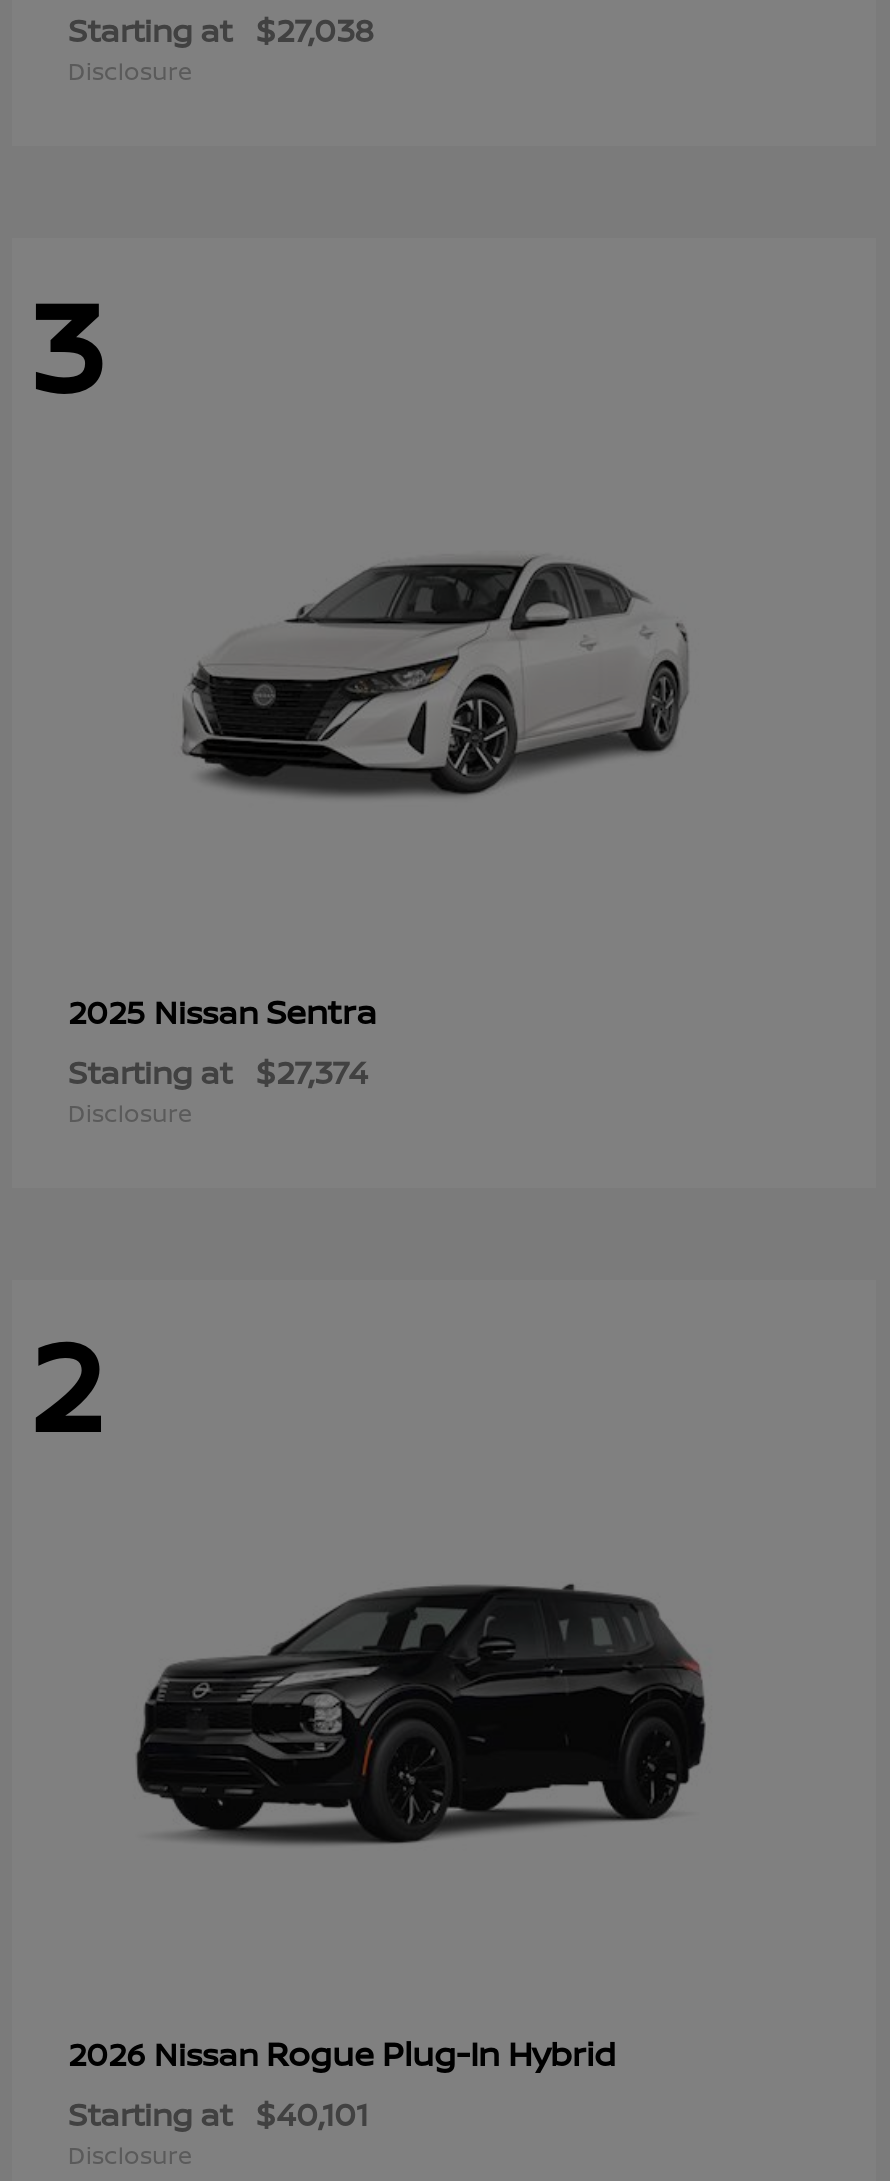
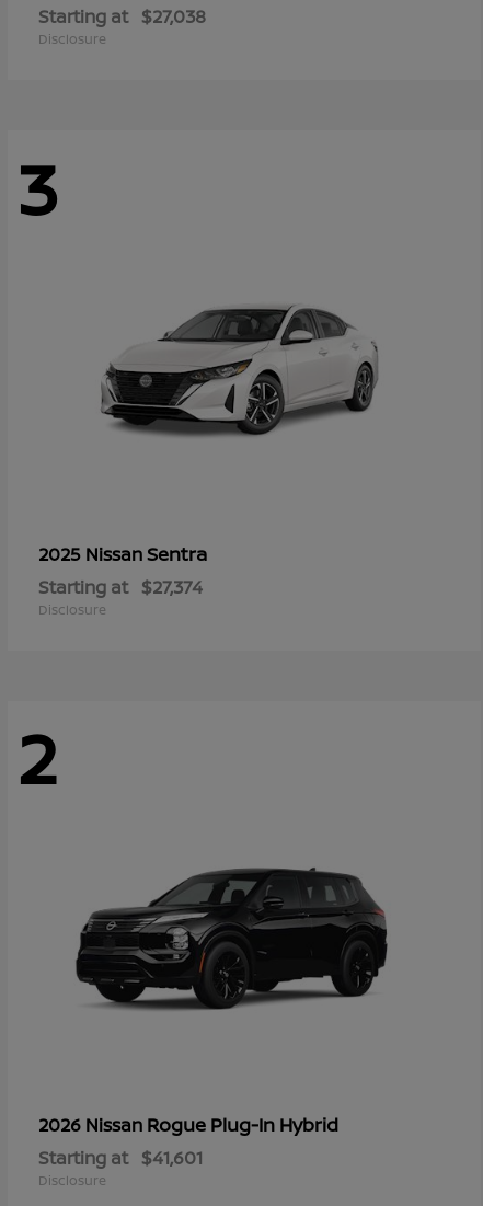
[68,2091,368,2135] Starting at $40,101 -> [38,1145,203,1170] Starting at $41,601

